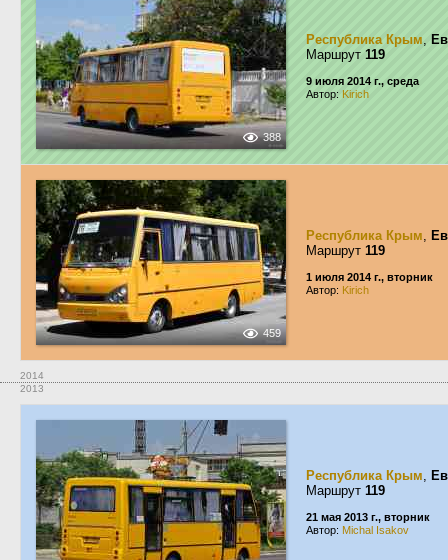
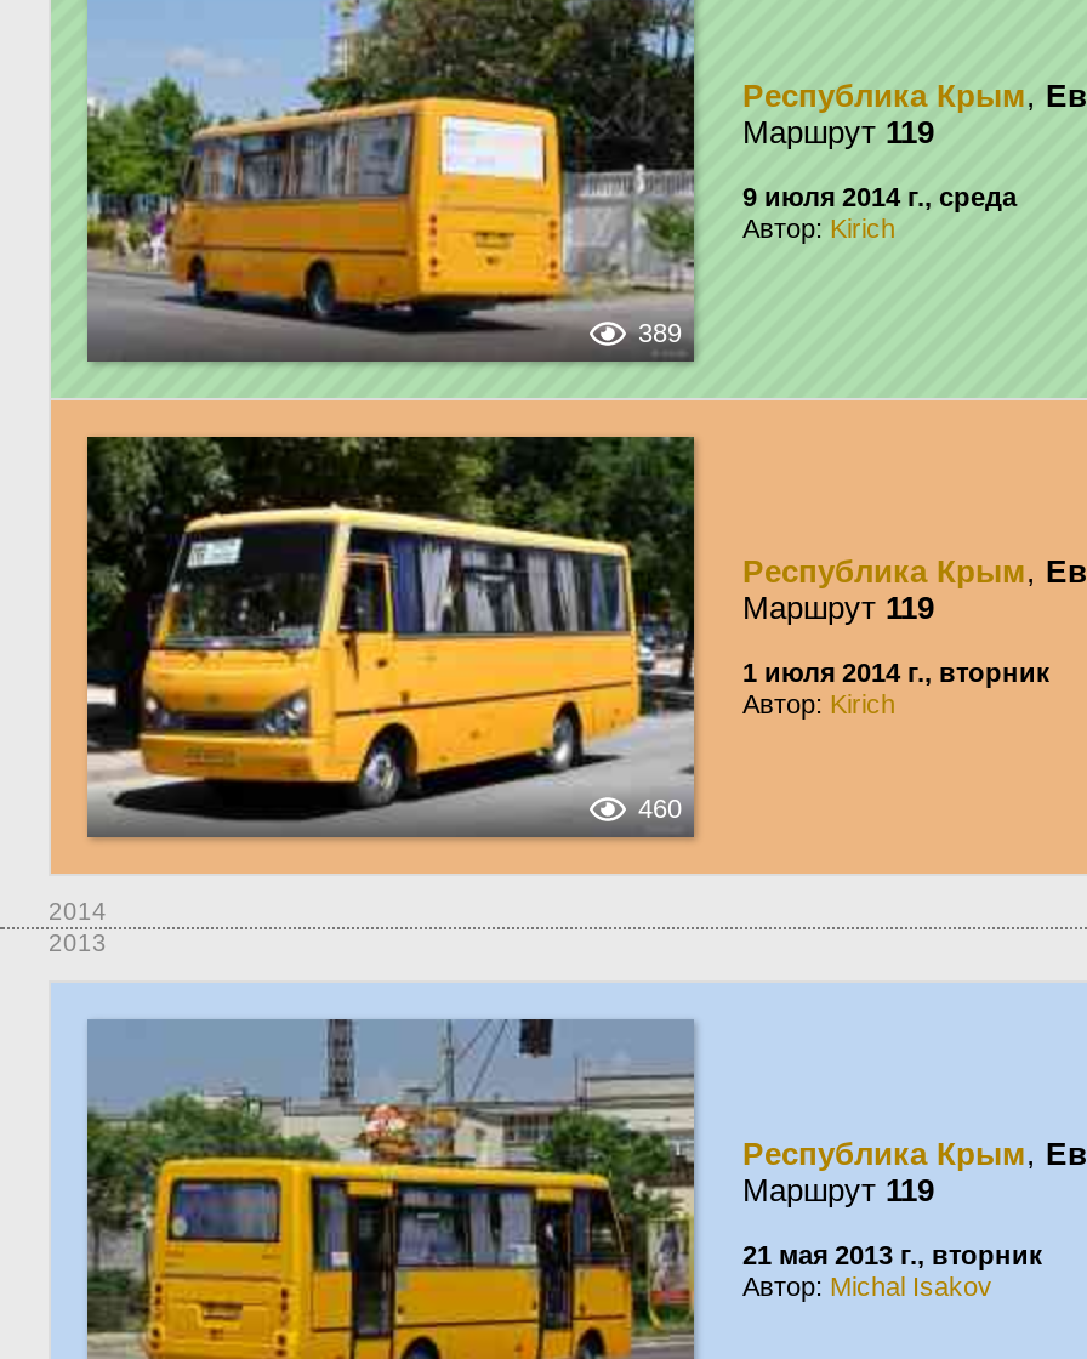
[263,131,281,143] 388 -> [638,318,682,347] 389
[263,327,281,339] 459 -> [638,794,682,823] 460

